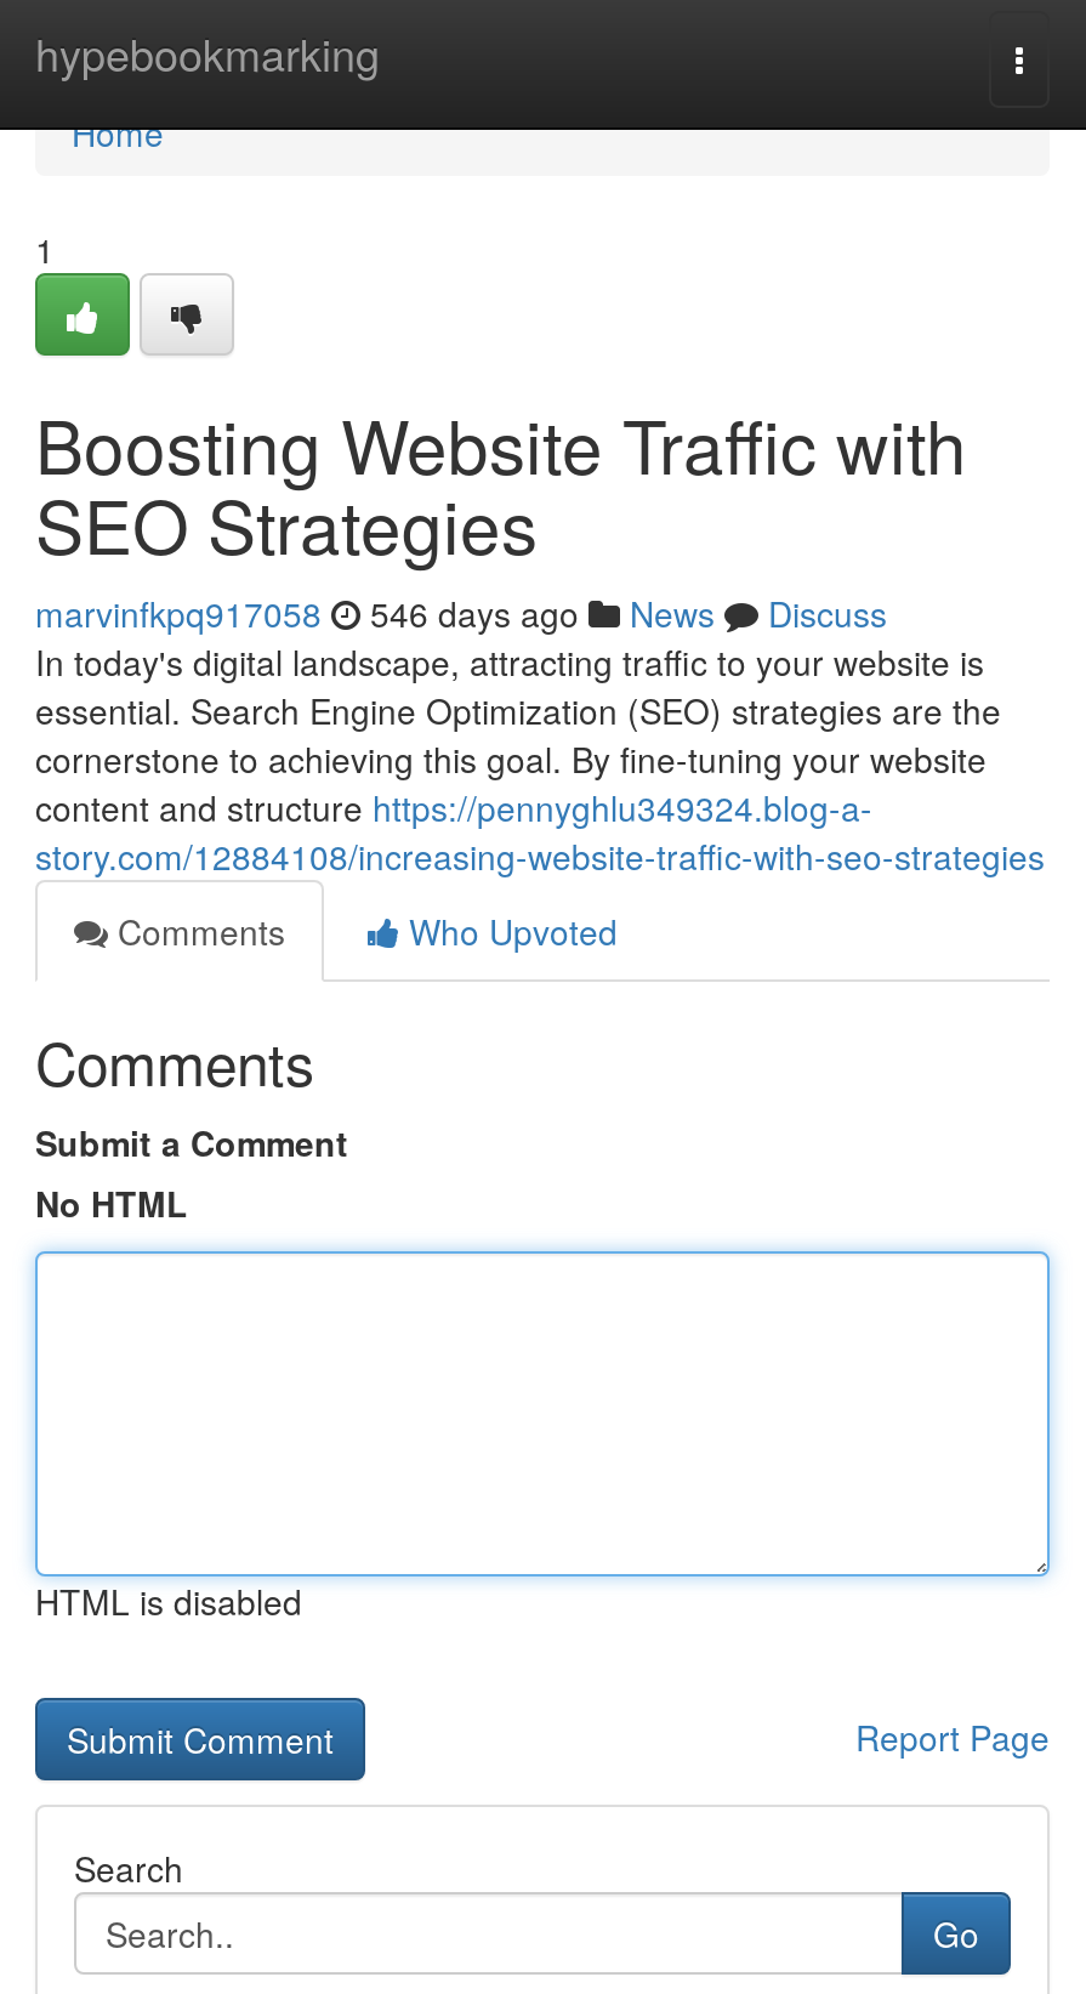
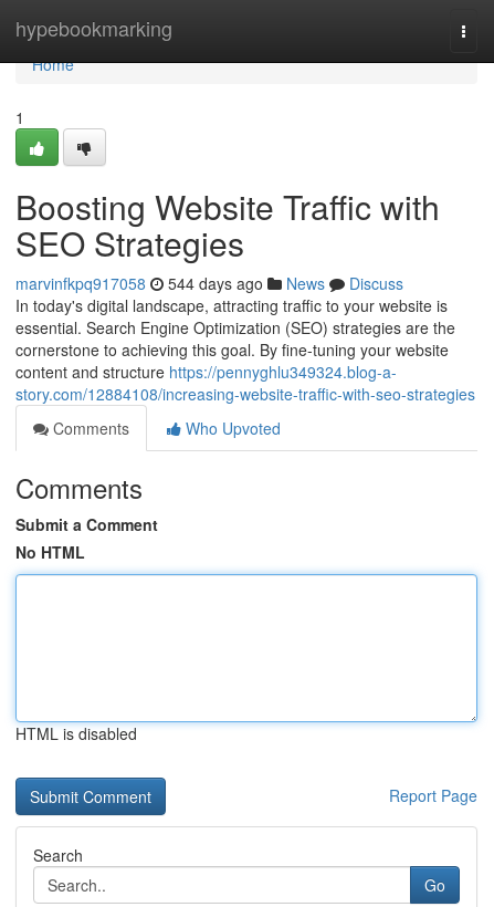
[35,589,887,637] marvinfkpq917058 546 days ago News Discuss -> [15,272,403,294] marvinfkpq917058 544 days ago News Discuss

